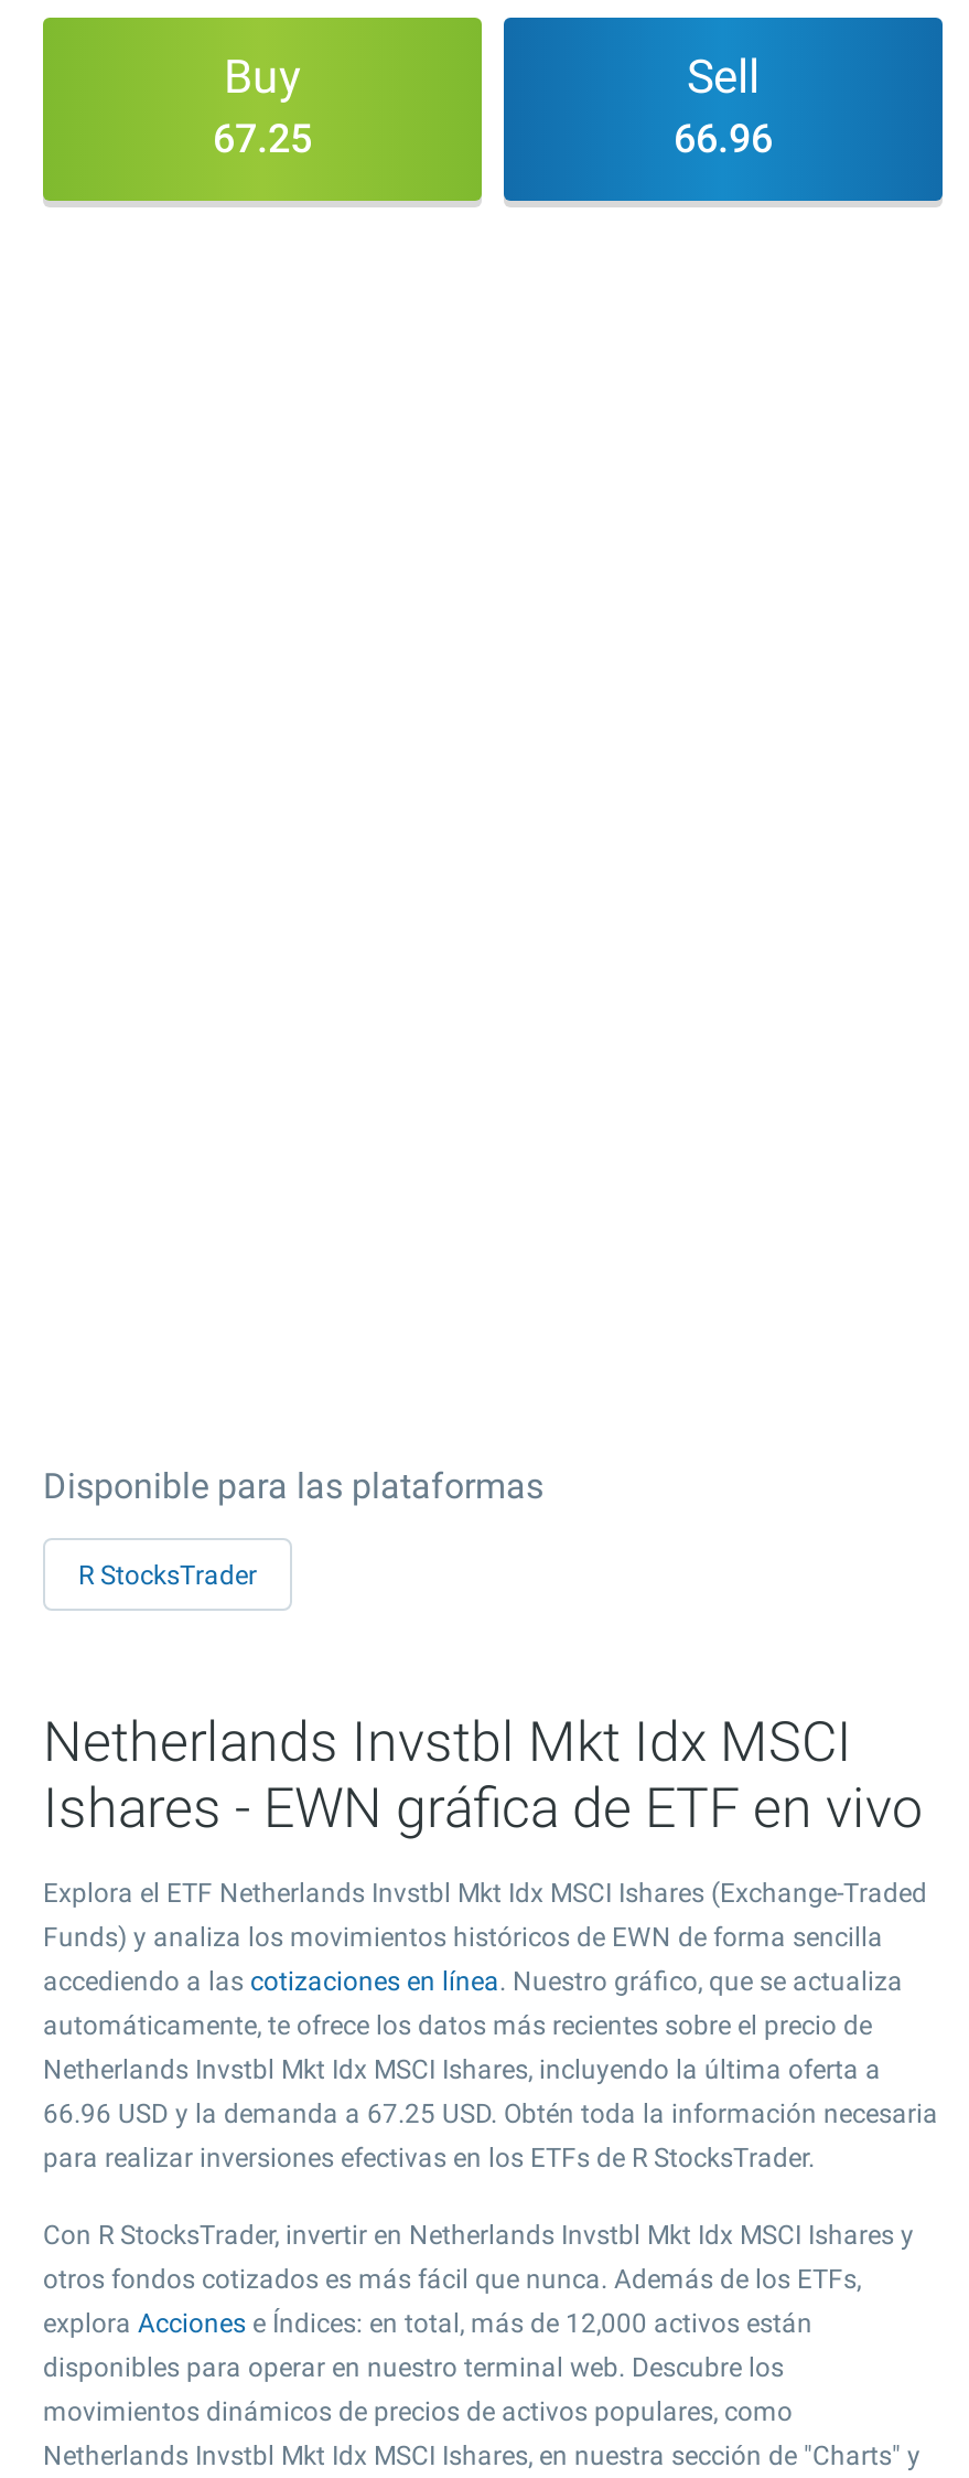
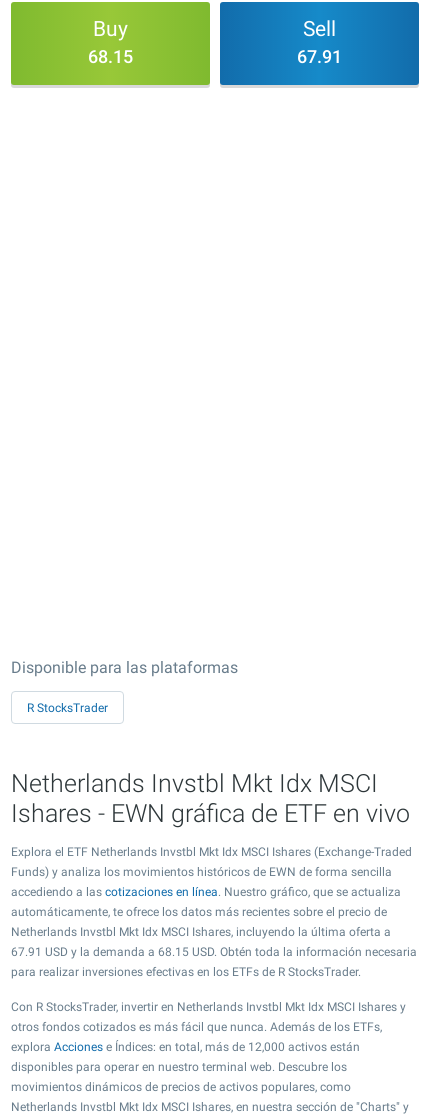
[213,115,312,161] 67.25 -> [88,46,133,67] 68.15
[674,115,773,161] 66.96 -> [297,46,342,67] 67.91
[43,2098,938,2129] 66.96 USD y la demanda a 67.25 USD. Obtén toda la información necesaria -> [11,945,417,959] 67.91 USD y la demanda a 68.15 USD. Obtén toda la información necesaria

